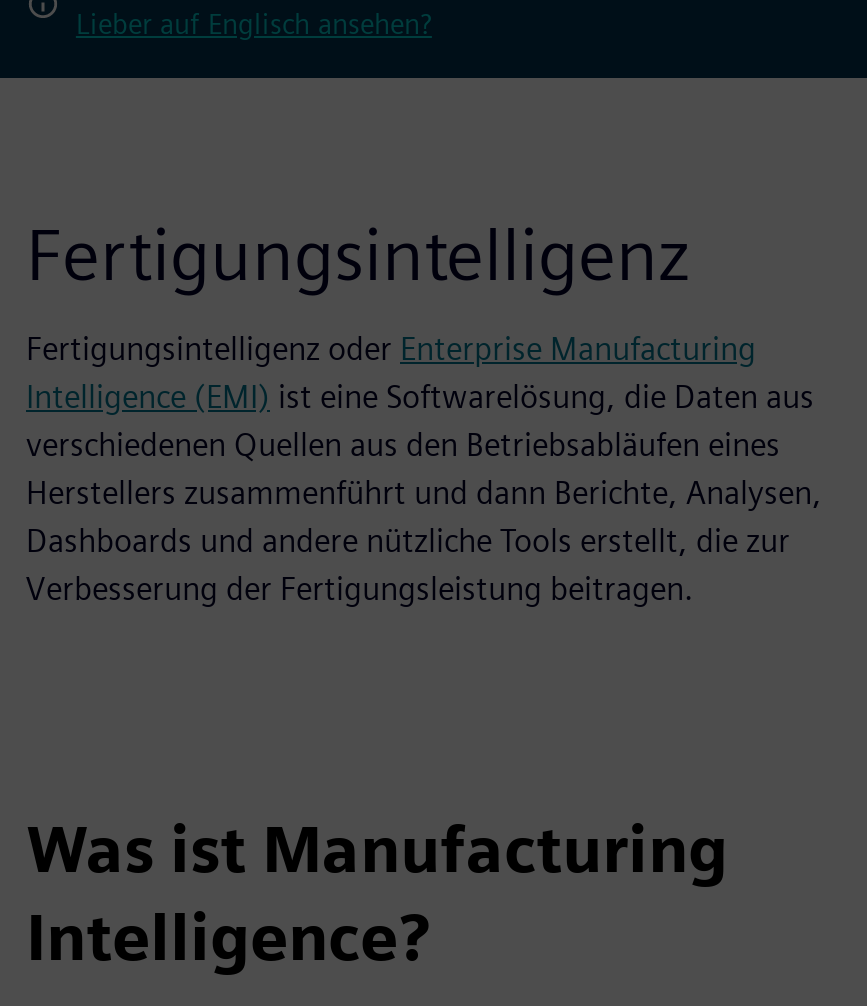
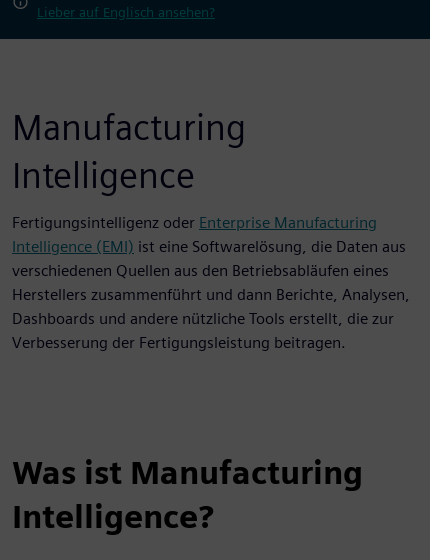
[26,210,690,298] Fertigungsintelligenz -> [12,105,246,197] Manufacturing | Intelligence

